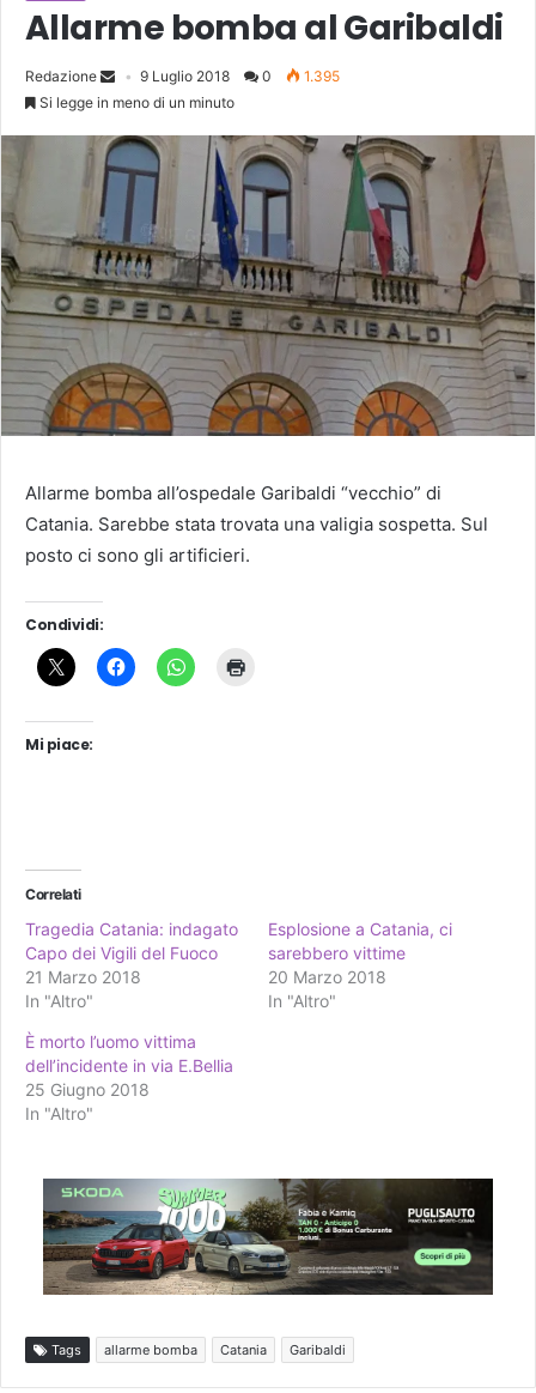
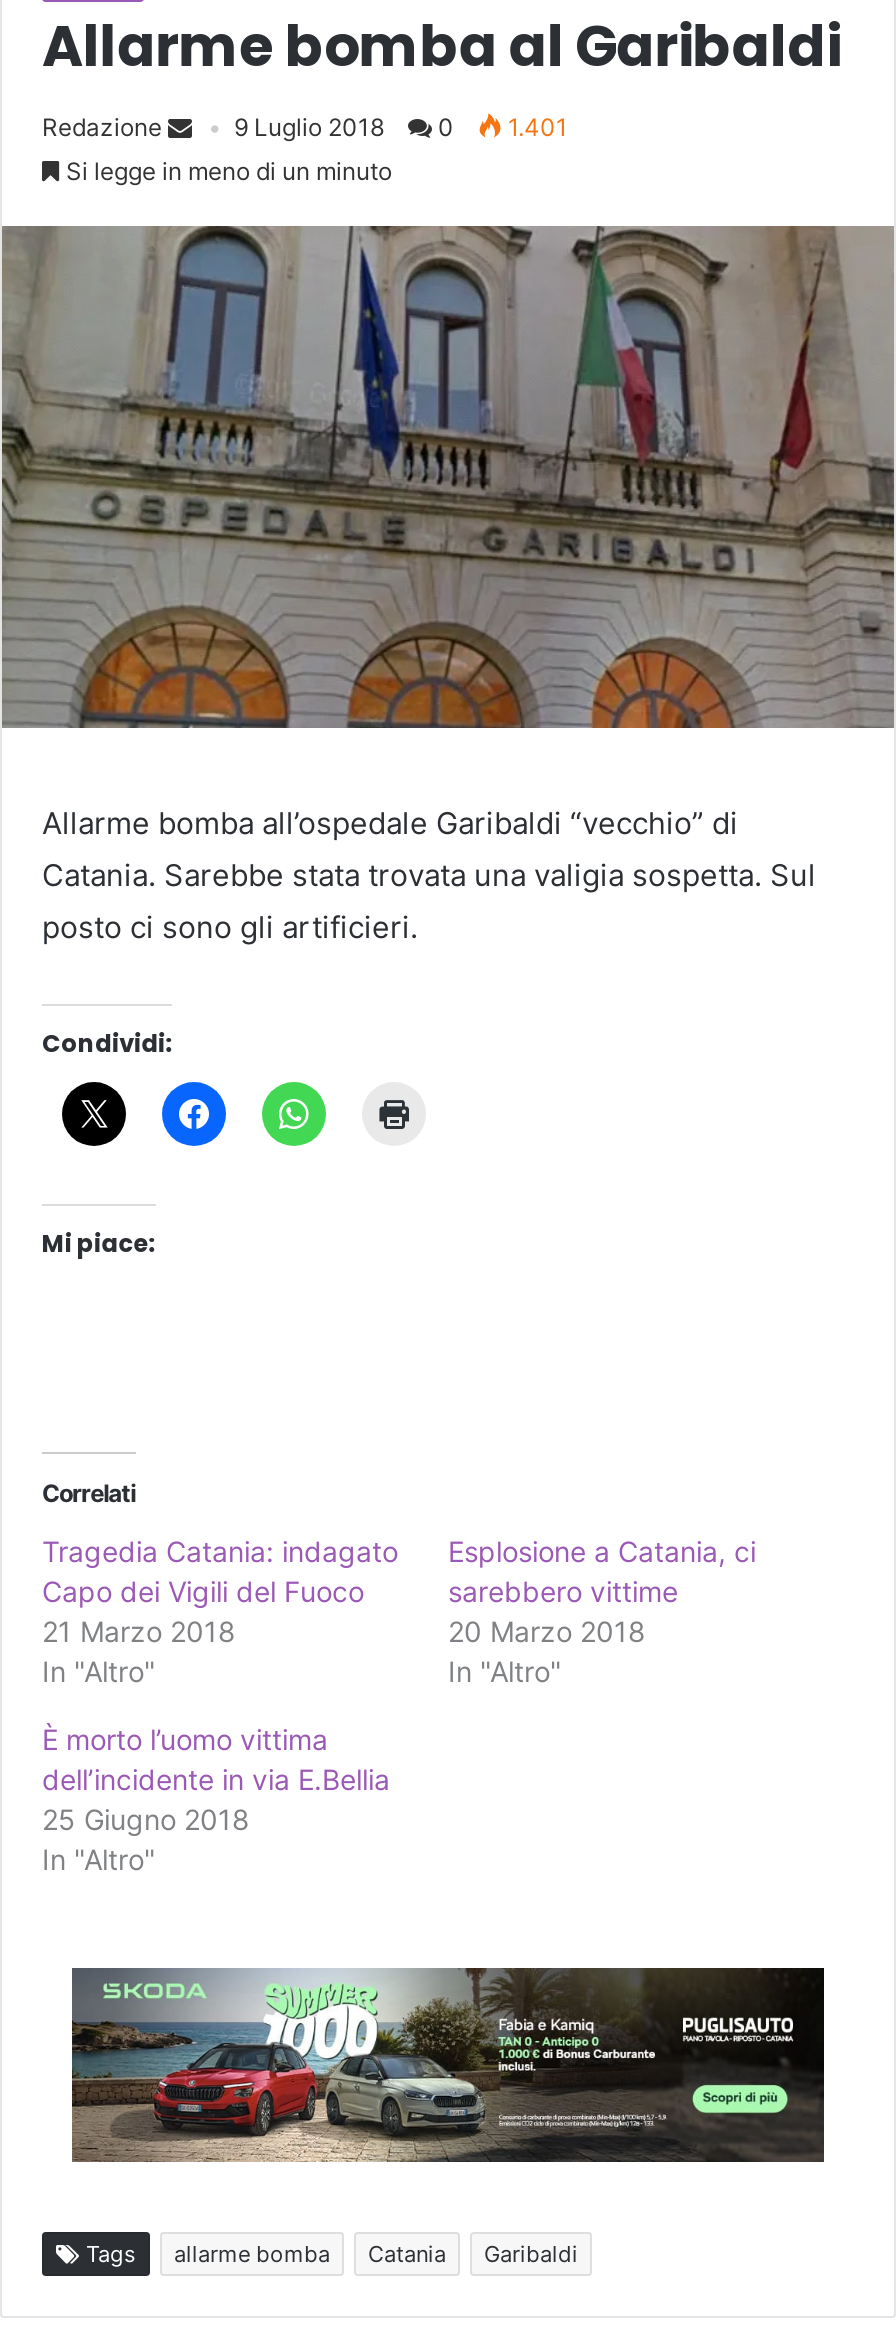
[140,67,340,85] 9 Luglio 2018 0 1.395 -> [234,113,568,143] 9 Luglio 2018 0 1.401

